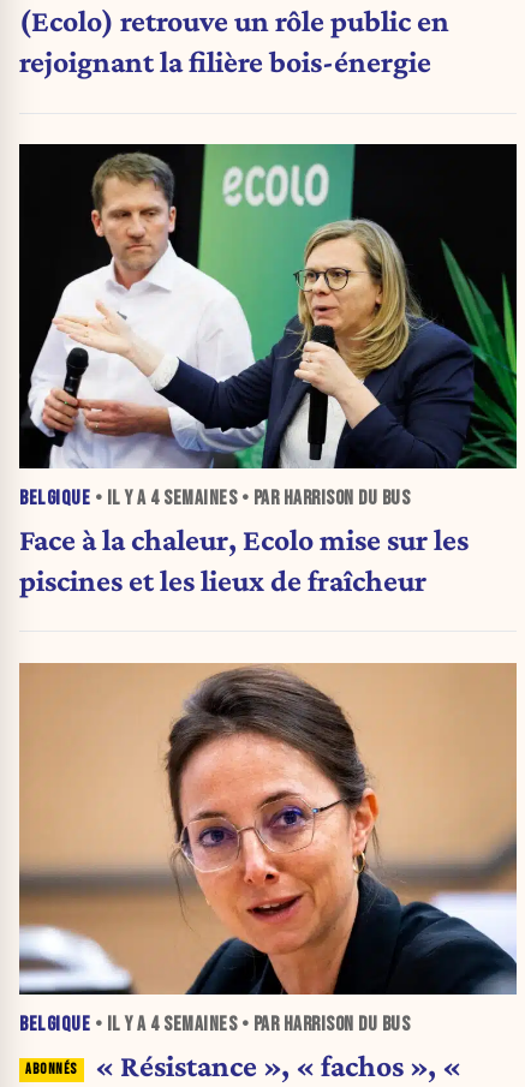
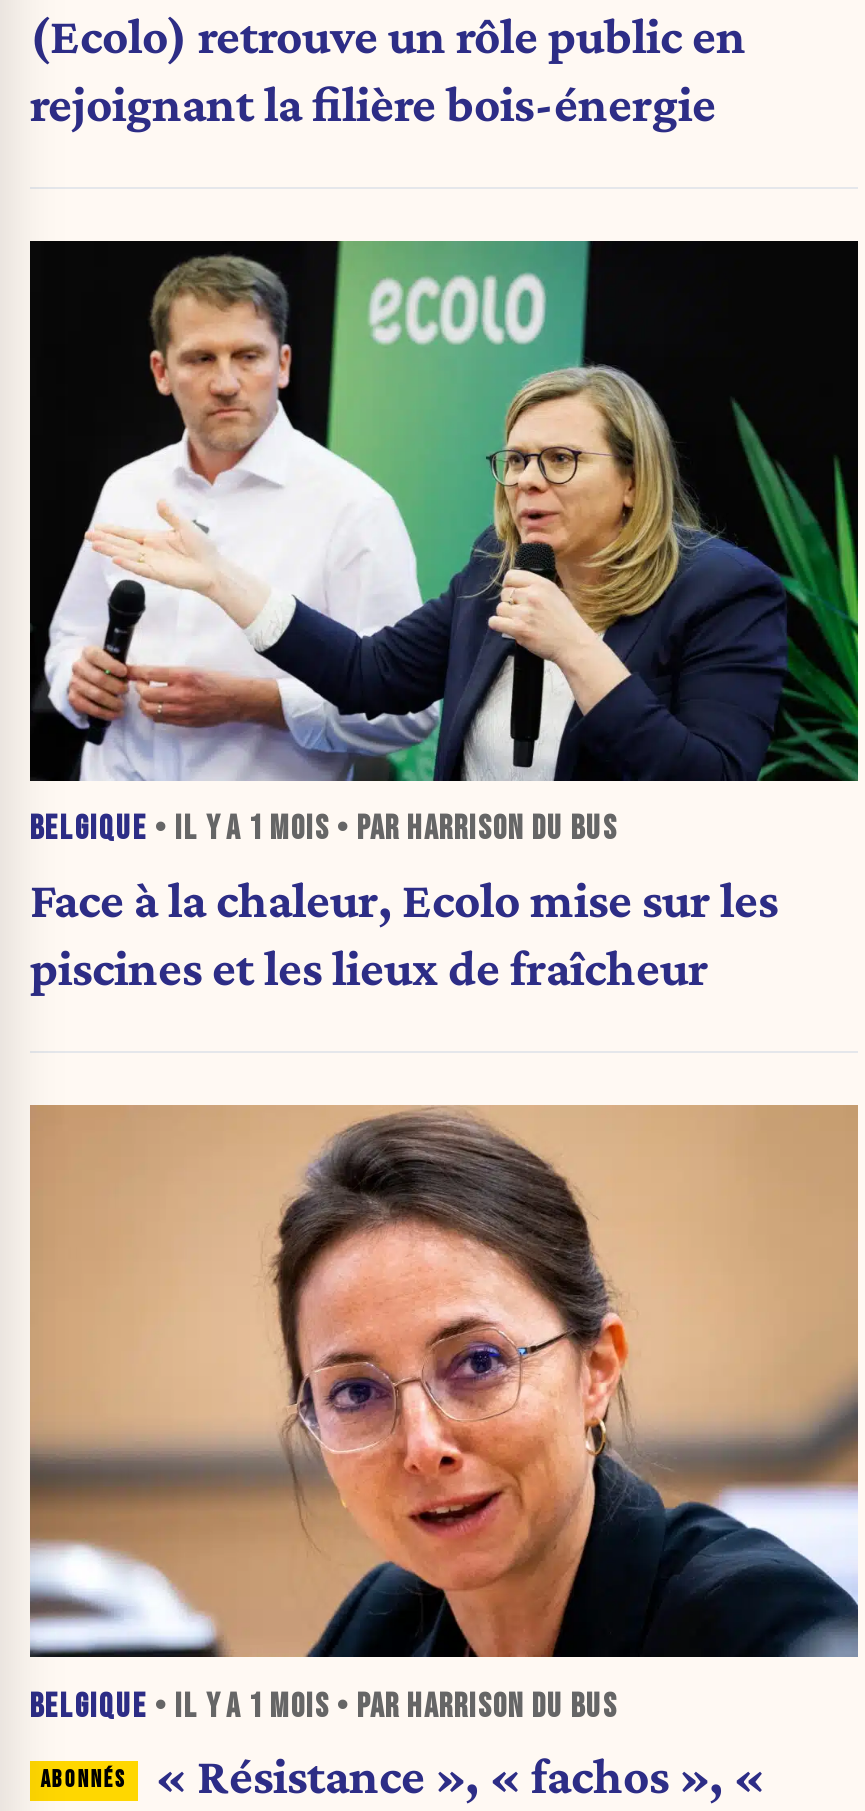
[19,486,410,510] BELGIQUE • IL Y A 4 SEMAINES • PAR HARRISON DU BUS -> [30,810,618,850] BELGIQUE • IL Y A 1 MOIS • PAR HARRISON DU BUS
[19,1012,410,1036] BELGIQUE • IL Y A 4 SEMAINES • PAR HARRISON DU BUS -> [30,1686,618,1726] BELGIQUE • IL Y A 1 MOIS • PAR HARRISON DU BUS

